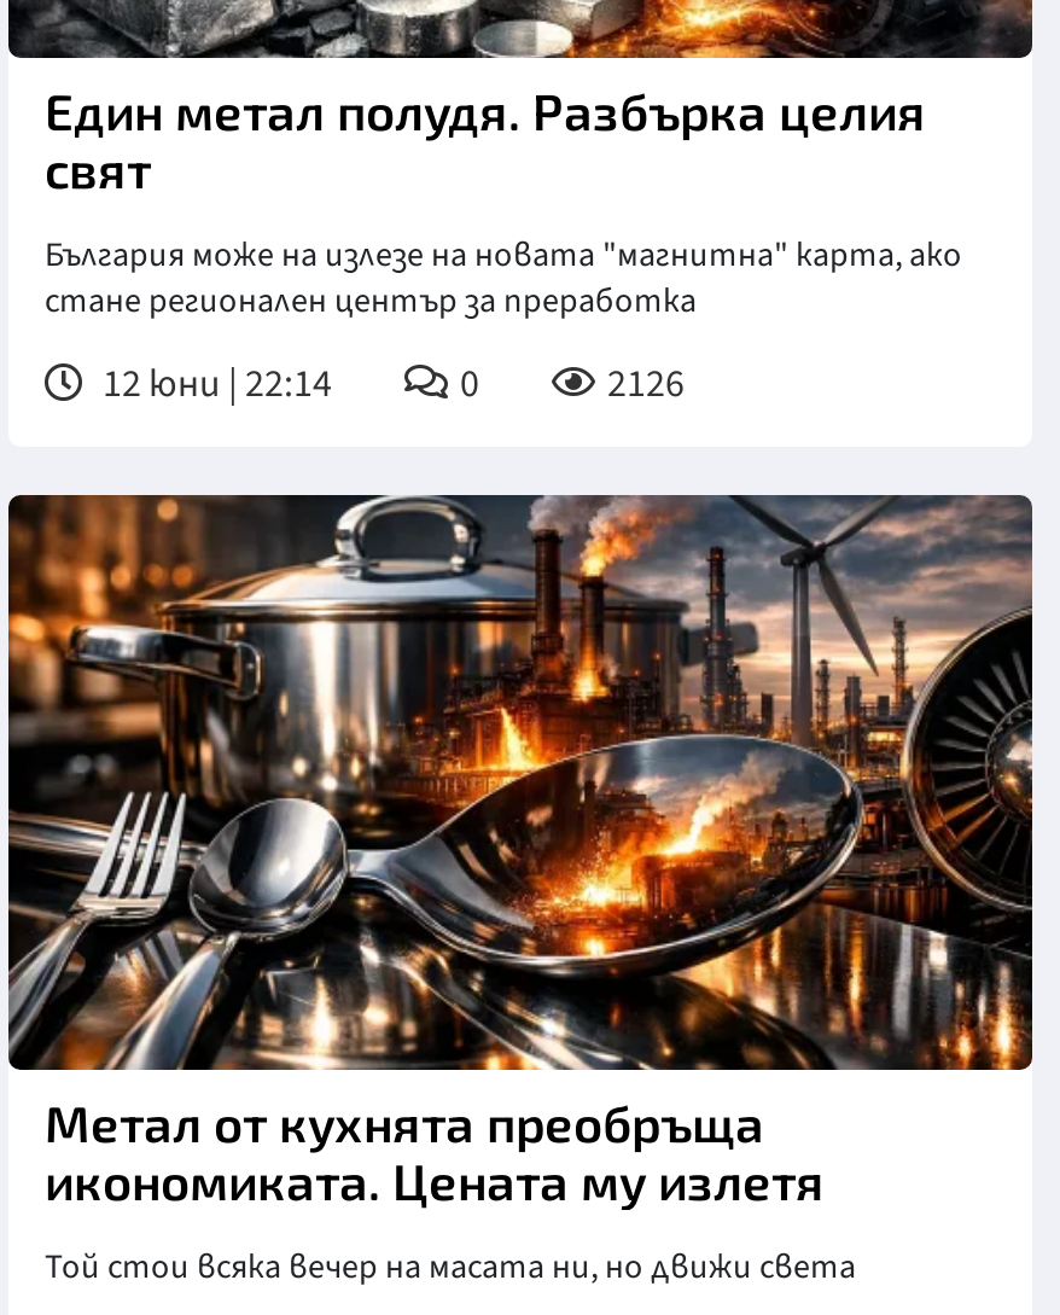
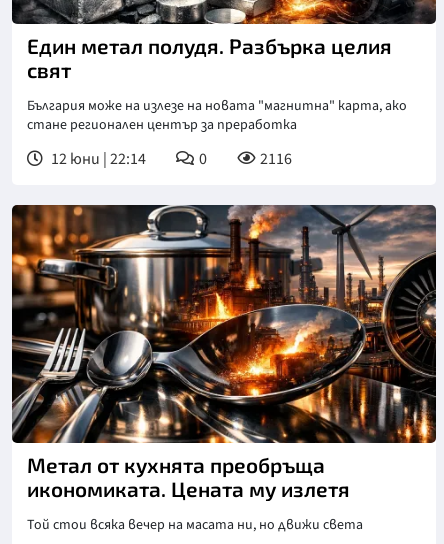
[607,356,685,409] 2126 -> [260,147,292,169] 2116

